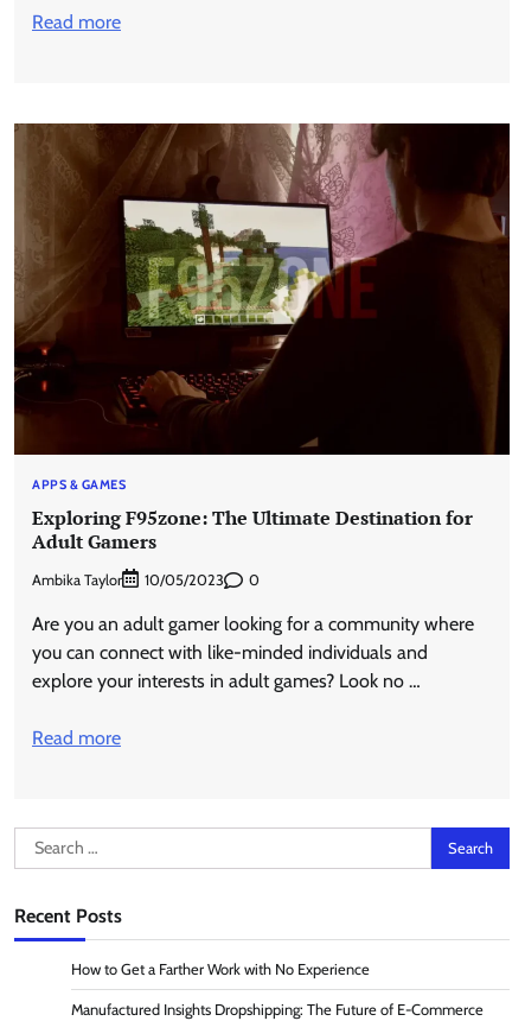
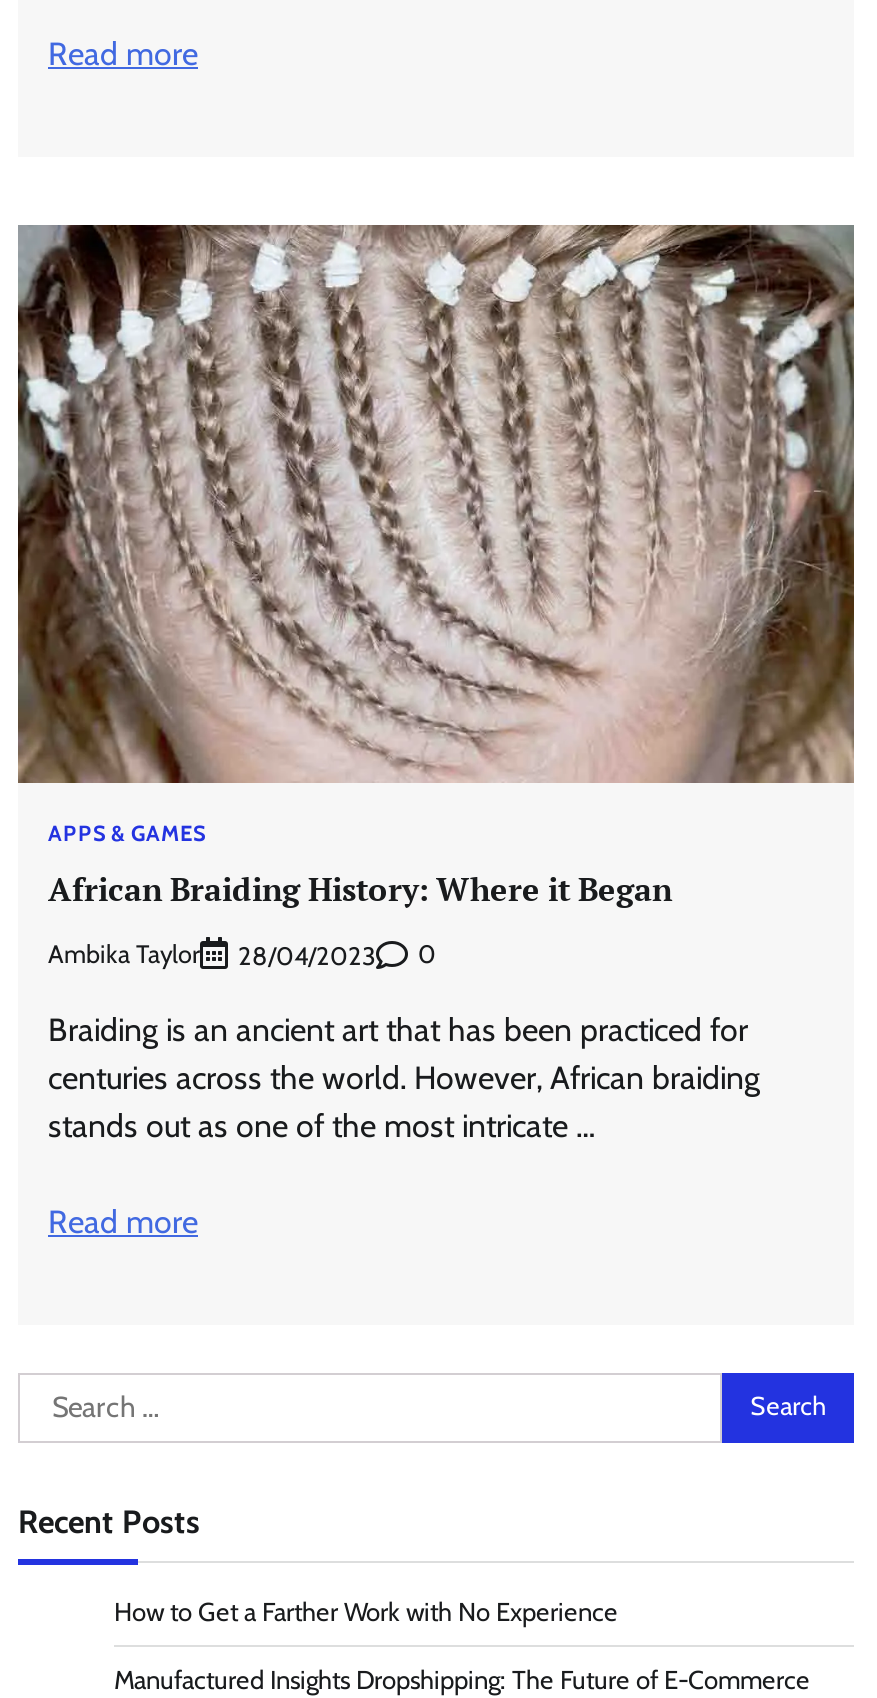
[14,122,511,456] [image] -> [16,222,856,786] [image]
[32,504,473,554] Exploring F95zone: The Ultimate Destination for | Adult Gamers -> [48,868,672,912] African Braiding History: Where it Began
[145,571,224,589] 10/05/2023 -> [238,941,376,971] 28/04/2023
[32,613,474,692] Are you an adult gamer looking for a community where | you can connect with like-minded individuals and | explore your interests in adult games? Look no … -> [48,1011,760,1145] Braiding is an ancient art that has been practiced for | centuries across the world. However, African braiding | stands out as one of the most intricate …

